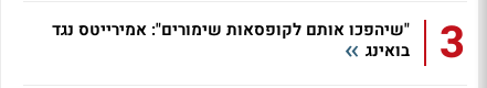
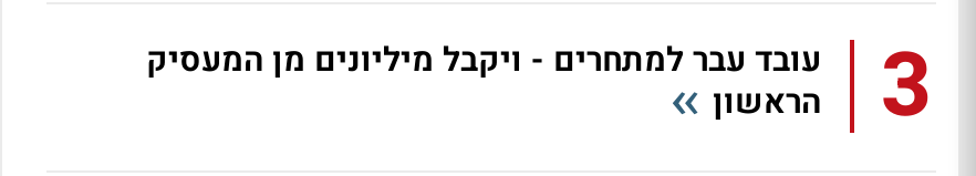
[52,18,410,63] "שיהפכו אותם לקופסאות שימורים": אמירייטס נגד | בואינג -> [146,35,821,126] עובד עבר למתחרים - ויקבל מיליונים מן המעסיק | הראשון

